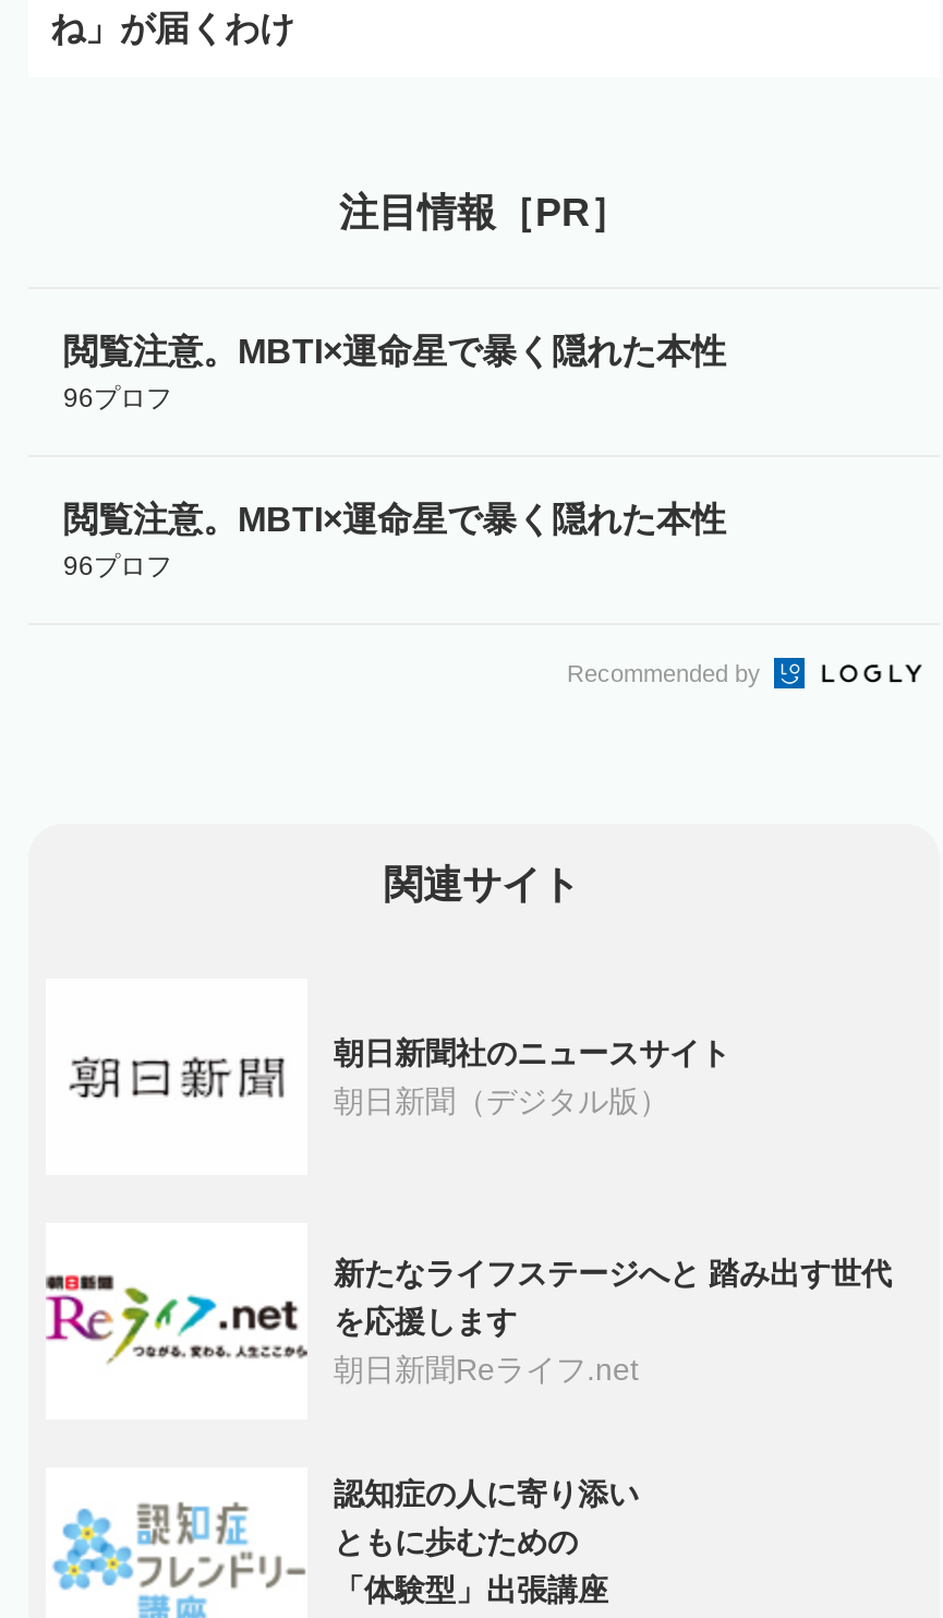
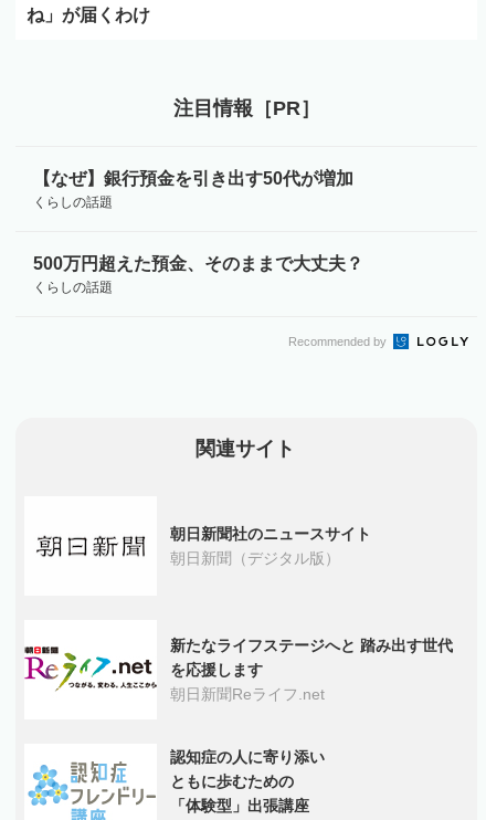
[63,333,726,414] 閲覧注意。MBTI×運命星で暴く隠れた本性 | 96プロフ -> [33,169,353,210] 【なぜ】銀行預金を引き出す50代が増加 | くらしの話題
[63,501,726,582] 閲覧注意。MBTI×運命星で暴く隠れた本性 | 96プロフ -> [33,254,363,295] 500万円超えた預金、そのままで大丈夫？ | くらしの話題

